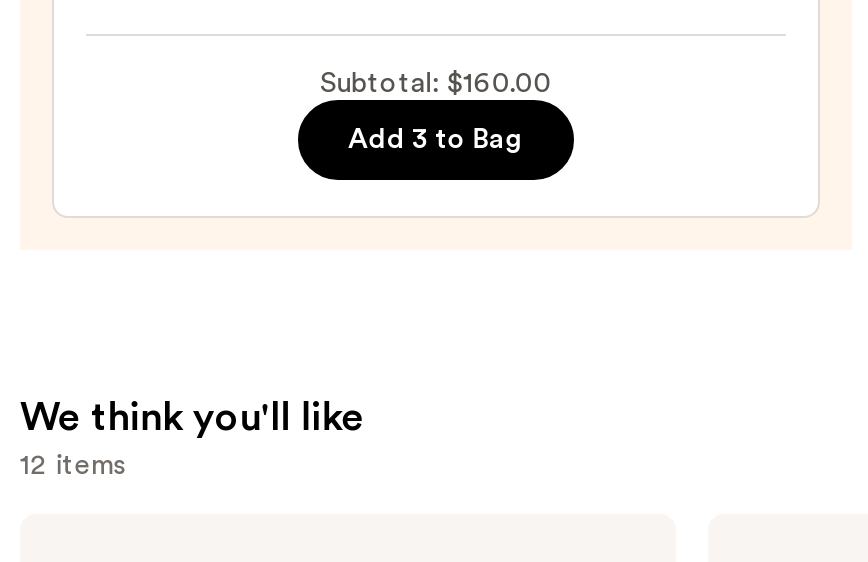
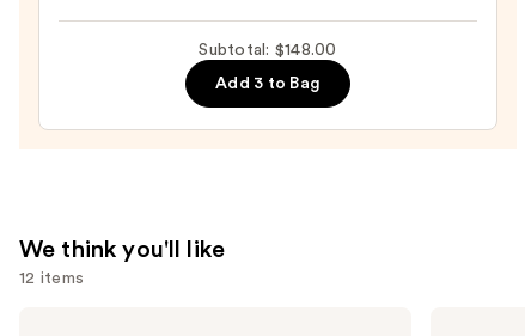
[320,70,552,98] Subtotal: $160.00 -> [199,42,337,59] Subtotal: $148.00

